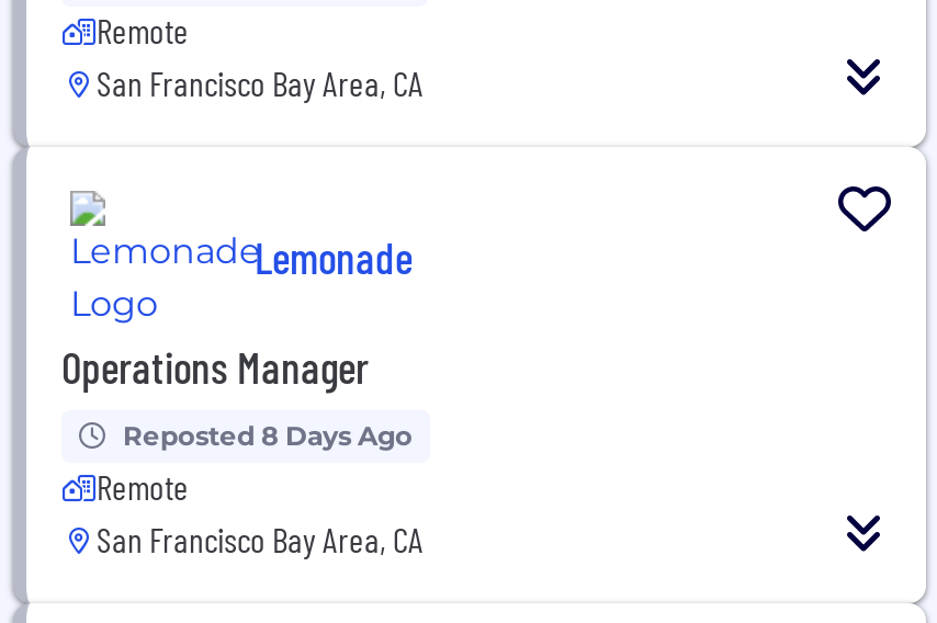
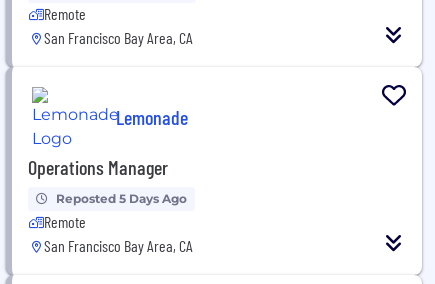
[123,418,413,451] Reposted 8 Days Ago -> [56,191,187,206] Reposted 5 Days Ago

